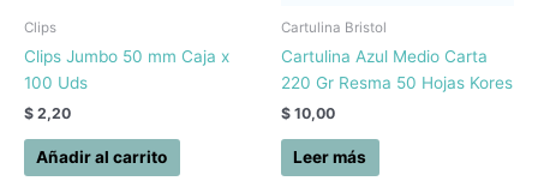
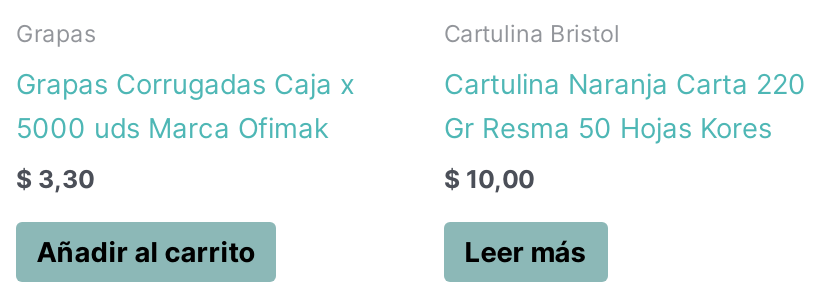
[24,19,56,36] Clips -> [16,20,96,48] Grapas
[24,47,229,93] Clips Jumbo 50 mm Caja x | 100 Uds -> [16,68,354,144] Grapas Corrugadas Caja x | 5000 uds Marca Ofimak
[281,47,513,93] Cartulina Azul Medio Carta | 220 Gr Resma 50 Hojas Kores -> [444,68,806,144] Cartulina Naranja Carta 220 | Gr Resma 50 Hojas Kores
[24,105,71,123] $2,20 -> [16,164,94,194] $3,30

